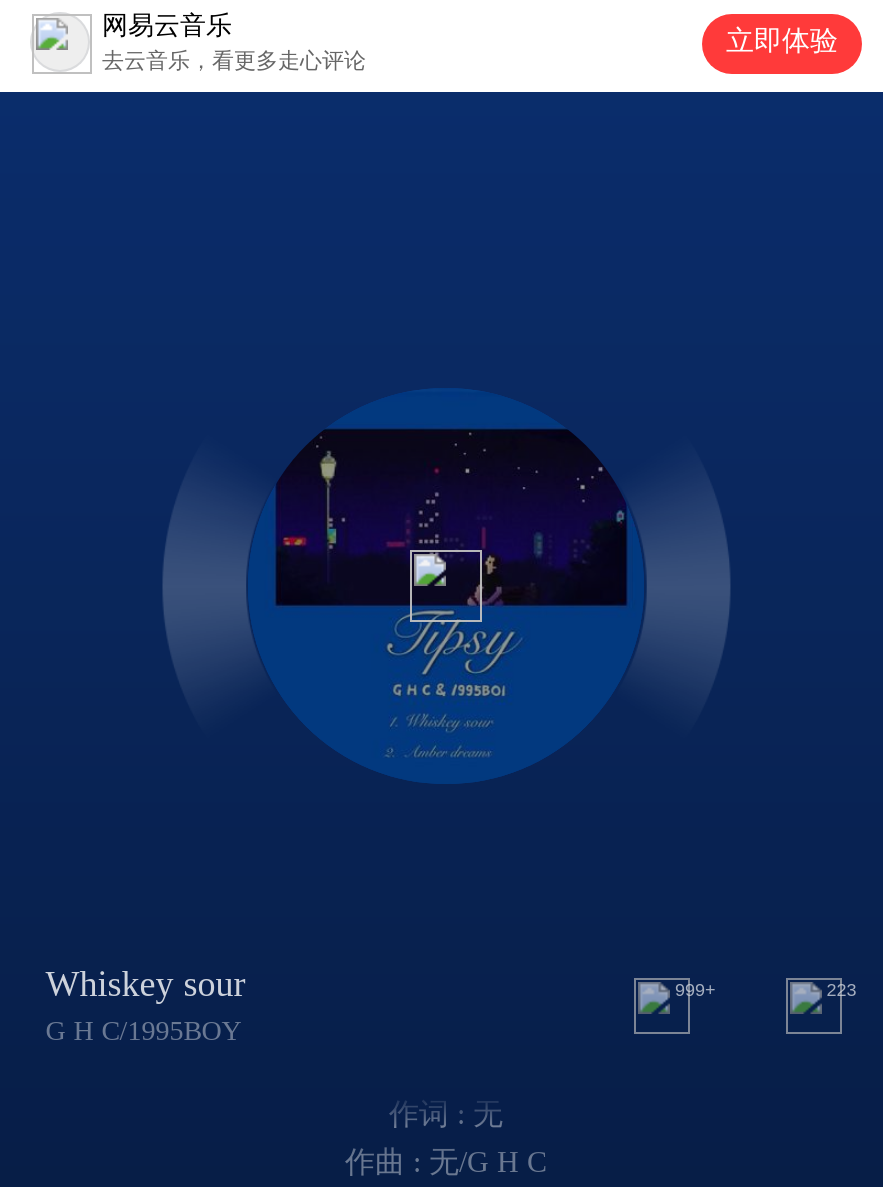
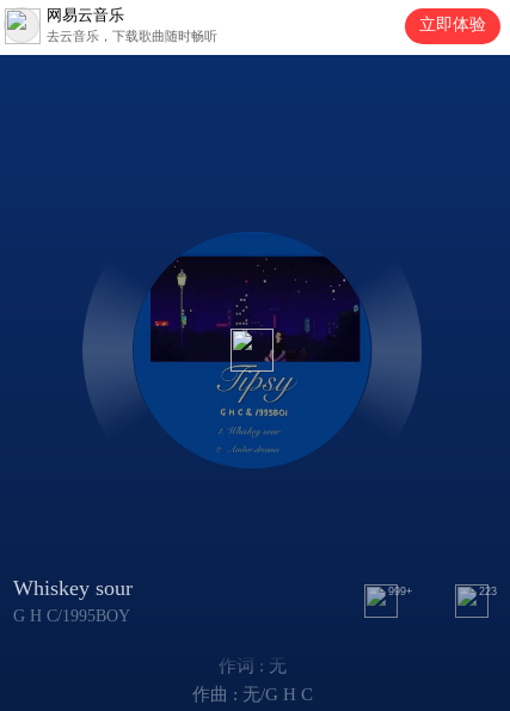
[102,48,366,72] 去云音乐，看更多走心评论 -> [47,29,217,43] 去云音乐，下载歌曲随时畅听

